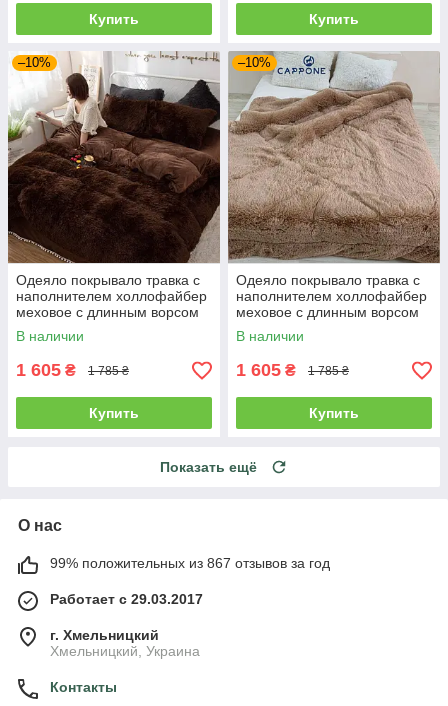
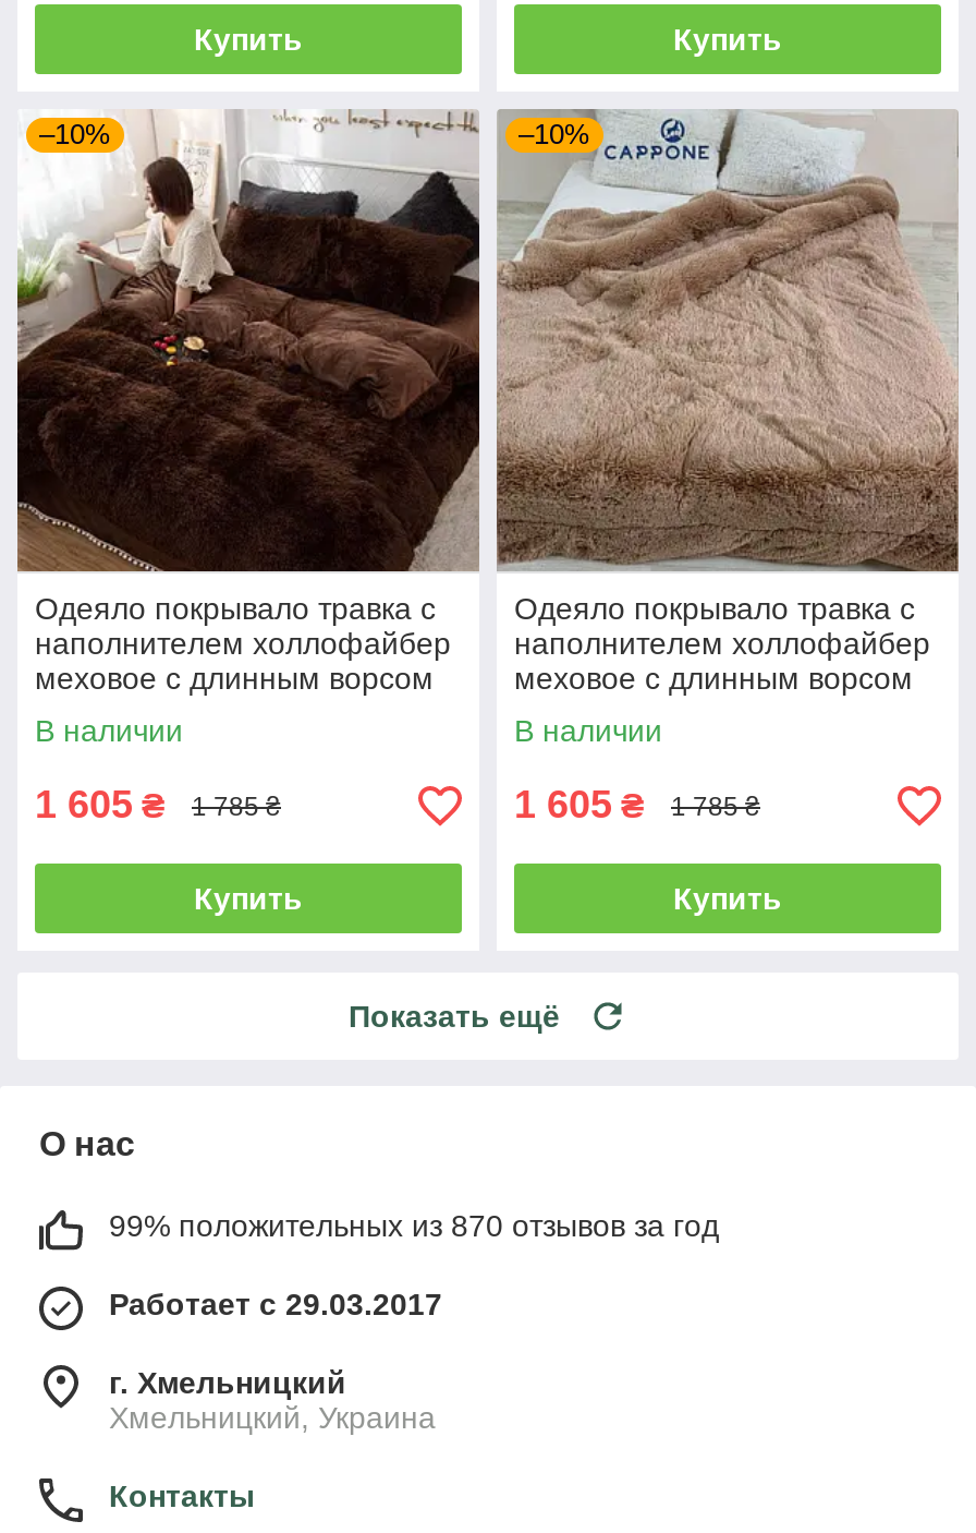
[50,555,330,571] 99% положительных из 867 отзывов за год -> [109,1209,719,1244] 99% положительных из 870 отзывов за год

